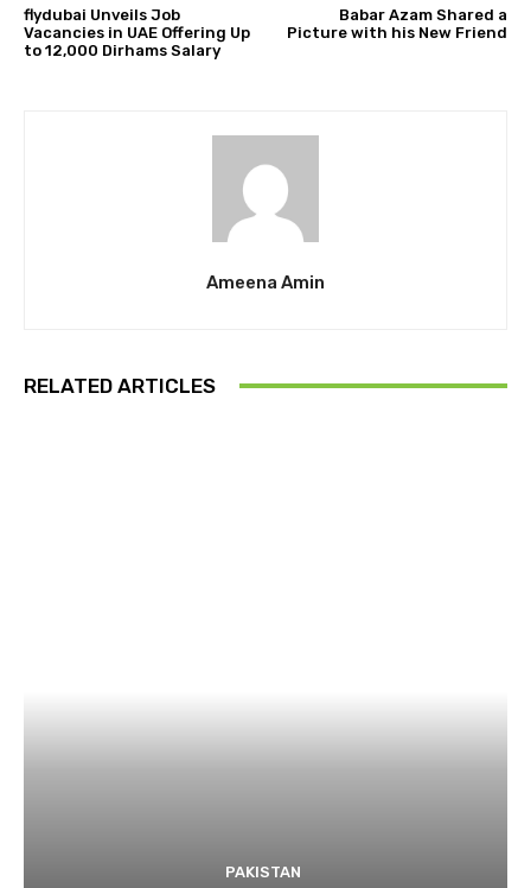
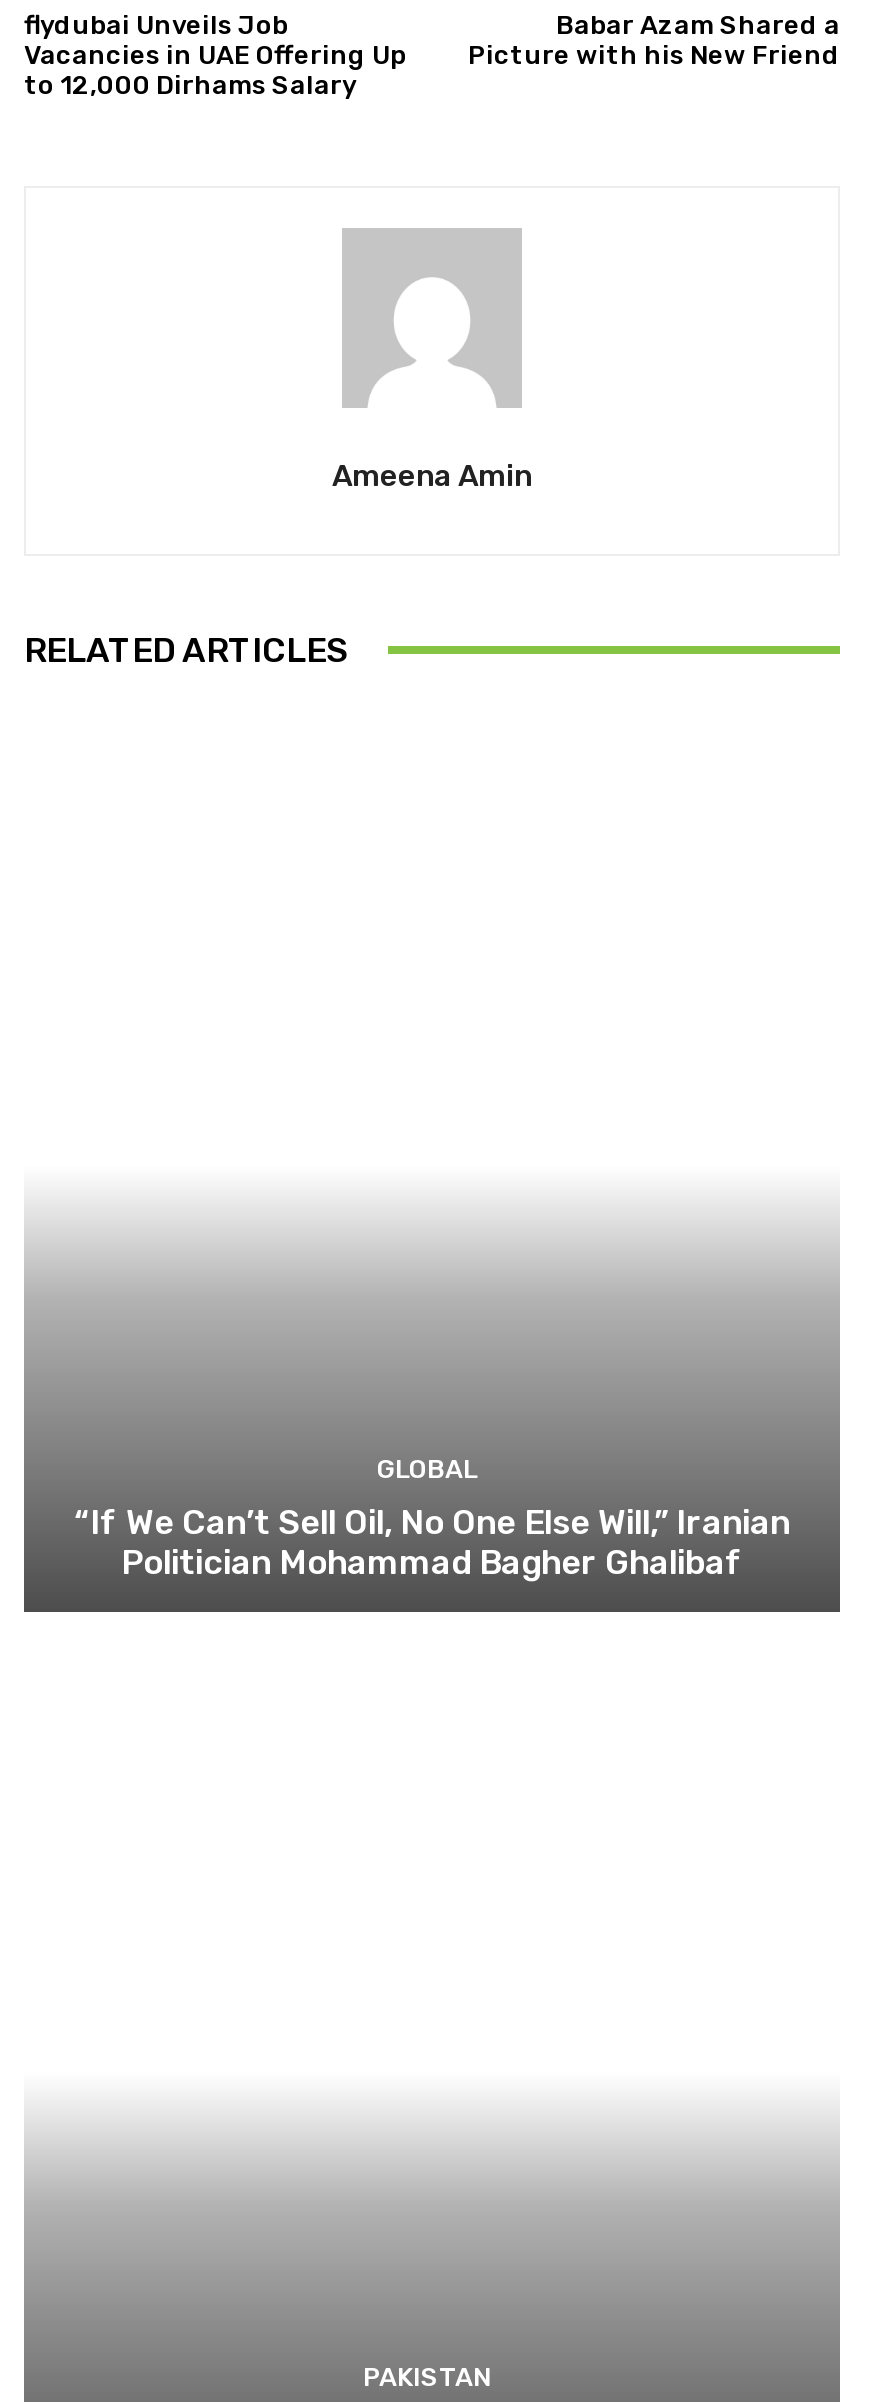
none -> [74,1455,790,1583] GLOBAL | “If We Can’t Sell Oil, No One Else Will,” Iranian | Politician Mohammad Bagher Ghalibaf

